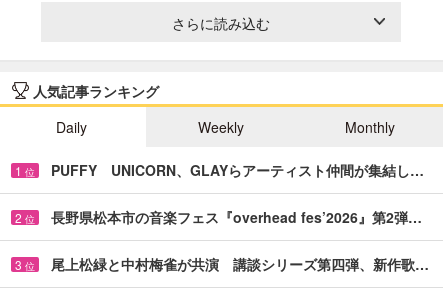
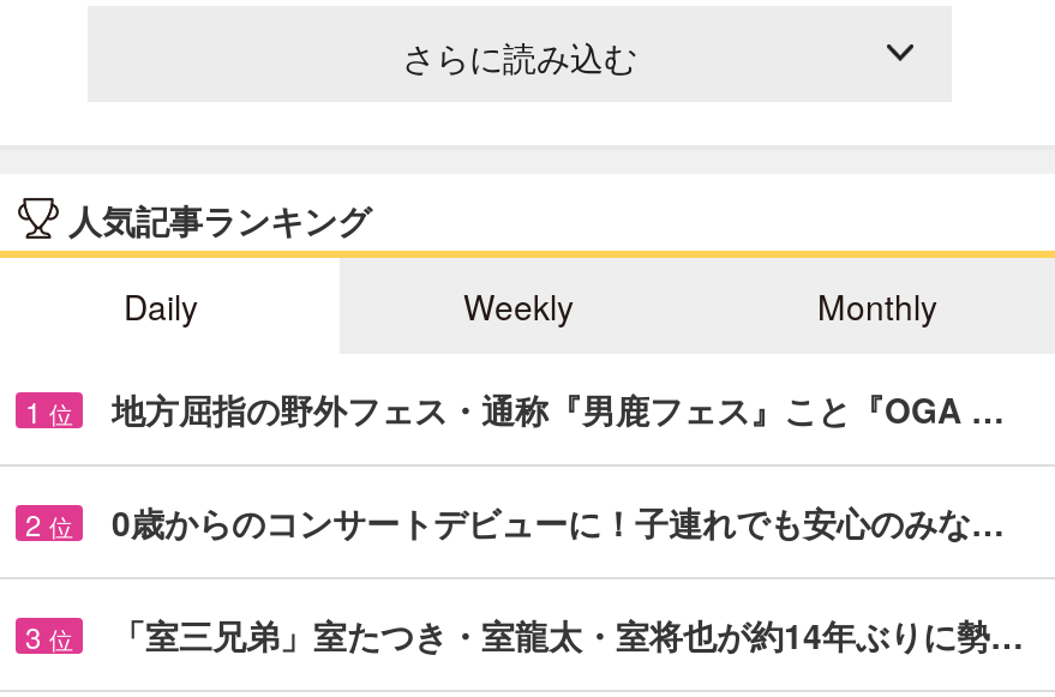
[51,160,424,180] PUFFY UNICORN、GLAYらアーティスト仲間が集結し… -> [112,385,1005,433] 地方屈指の野外フェス・通称『男鹿フェス』こと『OGA …
[51,207,422,227] 長野県松本市の音楽フェス『overhead fes’2026』第2弾… -> [112,497,1005,545] 0歳からのコンサートデビューに！子連れでも安心のみな…
[51,254,429,274] 尾上松緑と中村梅雀が共演 講談シリーズ第四弾、新作歌… -> [112,610,1024,658] 「室三兄弟」室たつき・室龍太・室将也が約14年ぶりに勢…

